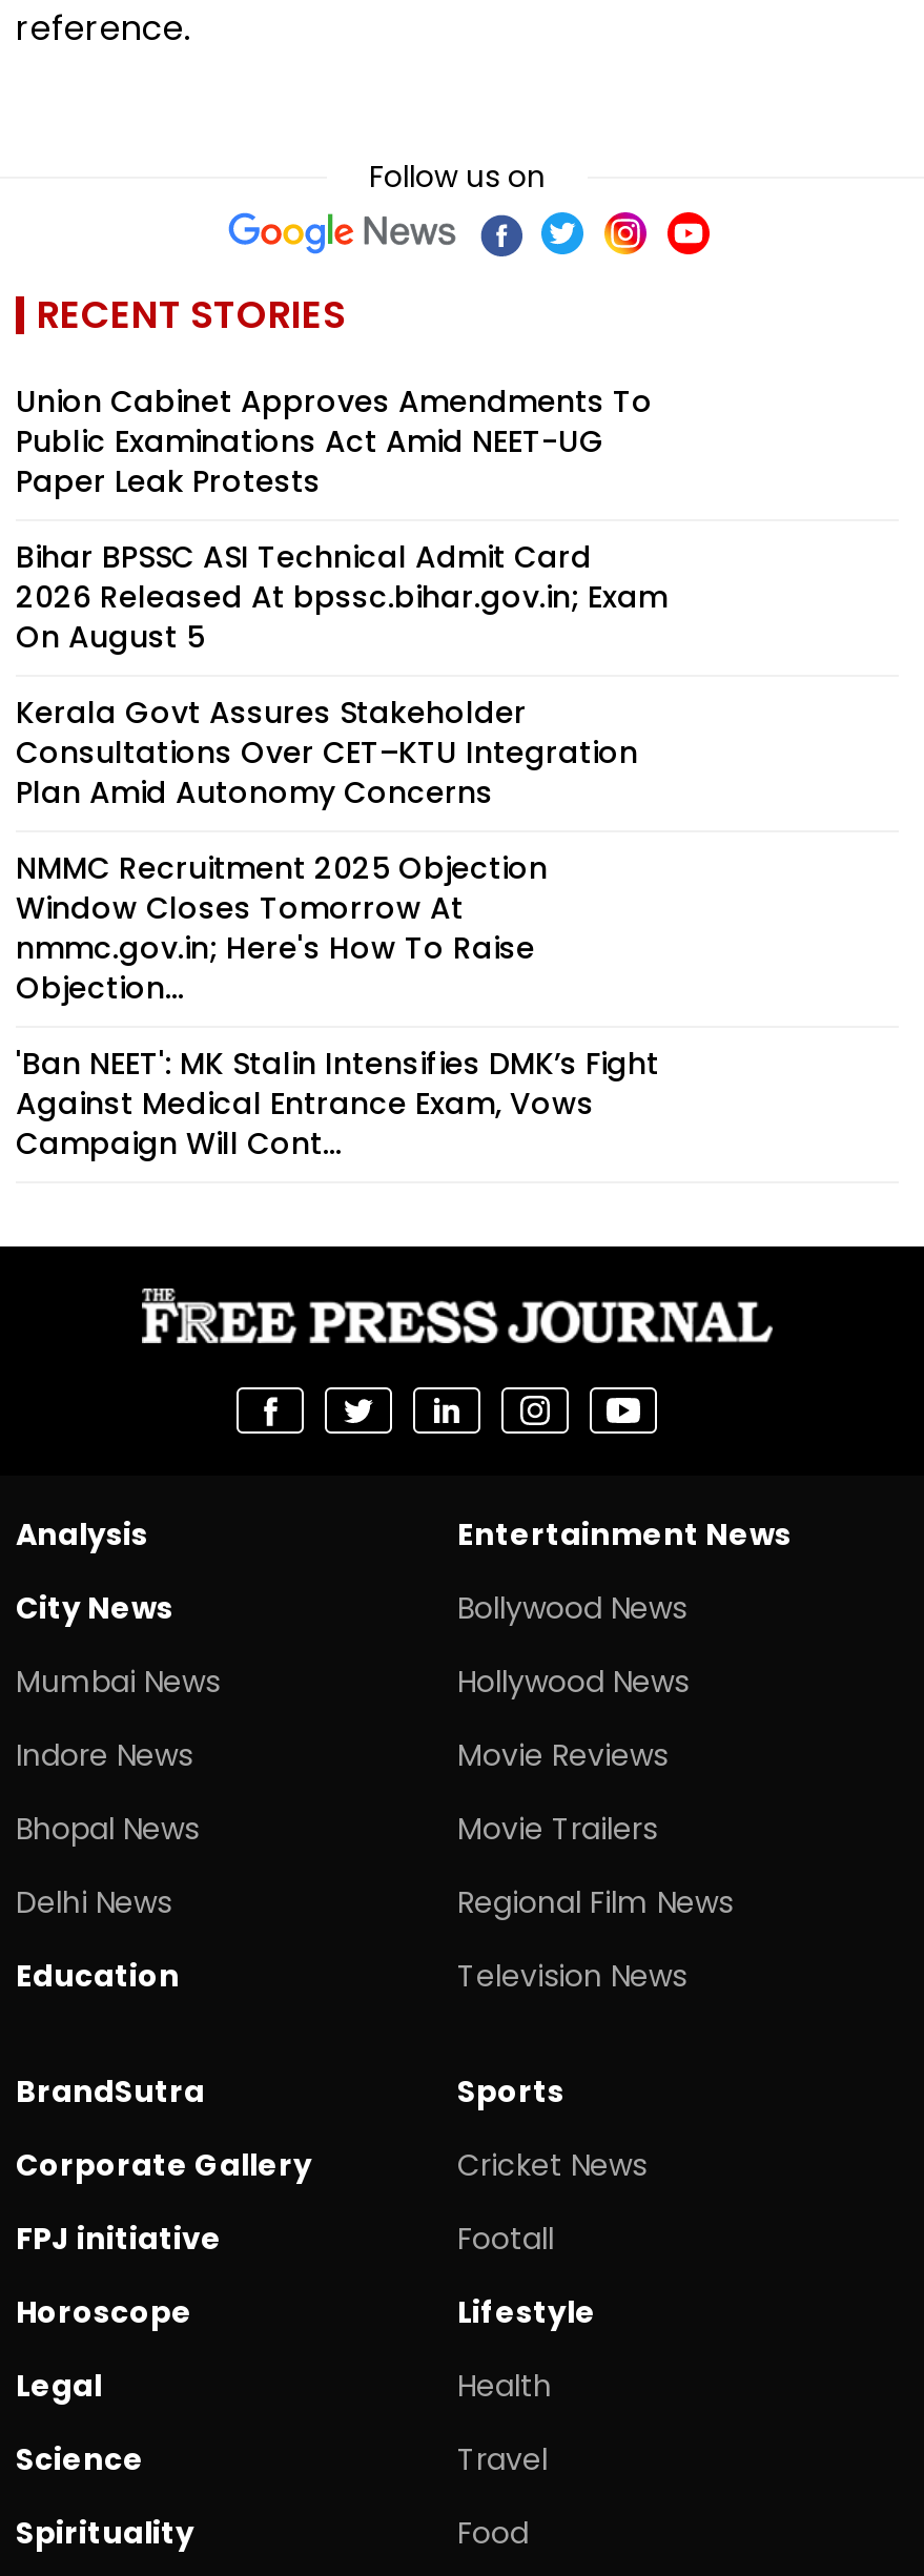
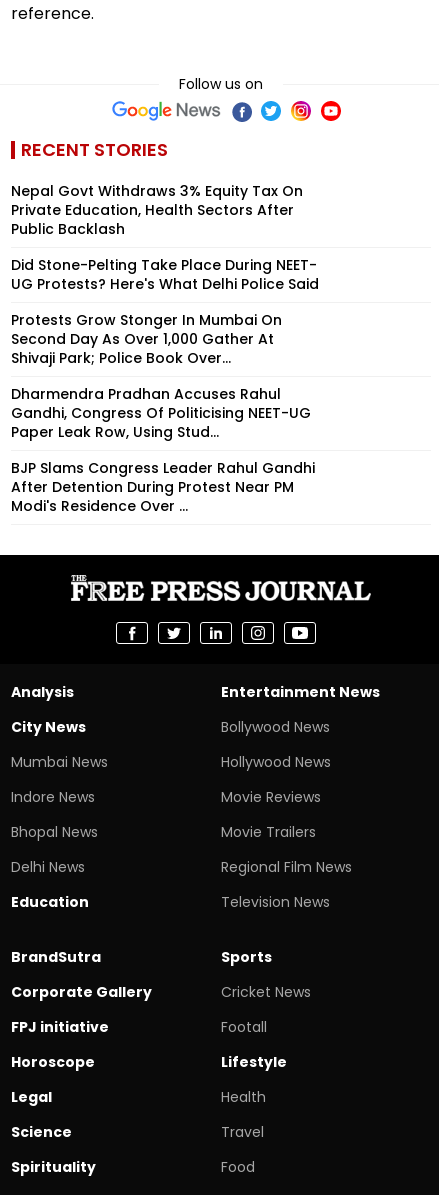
[16,380,653,502] Union Cabinet Approves Amendments To | Public Examinations Act Amid NEET-UG | Paper Leak Protests -> [11,181,303,239] Nepal Govt Withdraws 3% Equity Tax On | Private Education, Health Sectors After | Public Backlash
[16,536,668,658] Bihar BPSSC ASI Technical Admit Card | 2026 Released At bpssc.bihar.gov.in; Exam | On August 5 -> [11,255,319,294] Did Stone-Pelting Take Place During NEET- | UG Protests? Here's What Delhi Police Said
[16,692,638,813] Kerala Govt Assures Stakeholder | Consultations Over CET–KTU Integration | Plan Amid Autonomy Concerns -> [11,310,282,368] Protests Grow Stonger In Mumbai On | Second Day As Over 1,000 Gather At | Shivaji Park; Police Book Over...
[16,847,548,1009] NMMC Recruitment 2025 Objection | Window Closes Tomorrow At | nmmc.gov.in; Here's How To Raise | Objection... -> [11,384,311,442] Dharmendra Pradhan Accuses Rahul | Gandhi, Congress Of Politicising NEET-UG | Paper Leak Row, Using Stud...
[16,1043,659,1165] 'Ban NEET': MK Stalin Intensifies DMK’s Fight | Against Medical Entrance Exam, Vows | Campaign Will Cont... -> [11,458,315,516] BJP Slams Congress Leader Rahul Gandhi | After Detention During Protest Near PM | Modi's Residence Over ...

